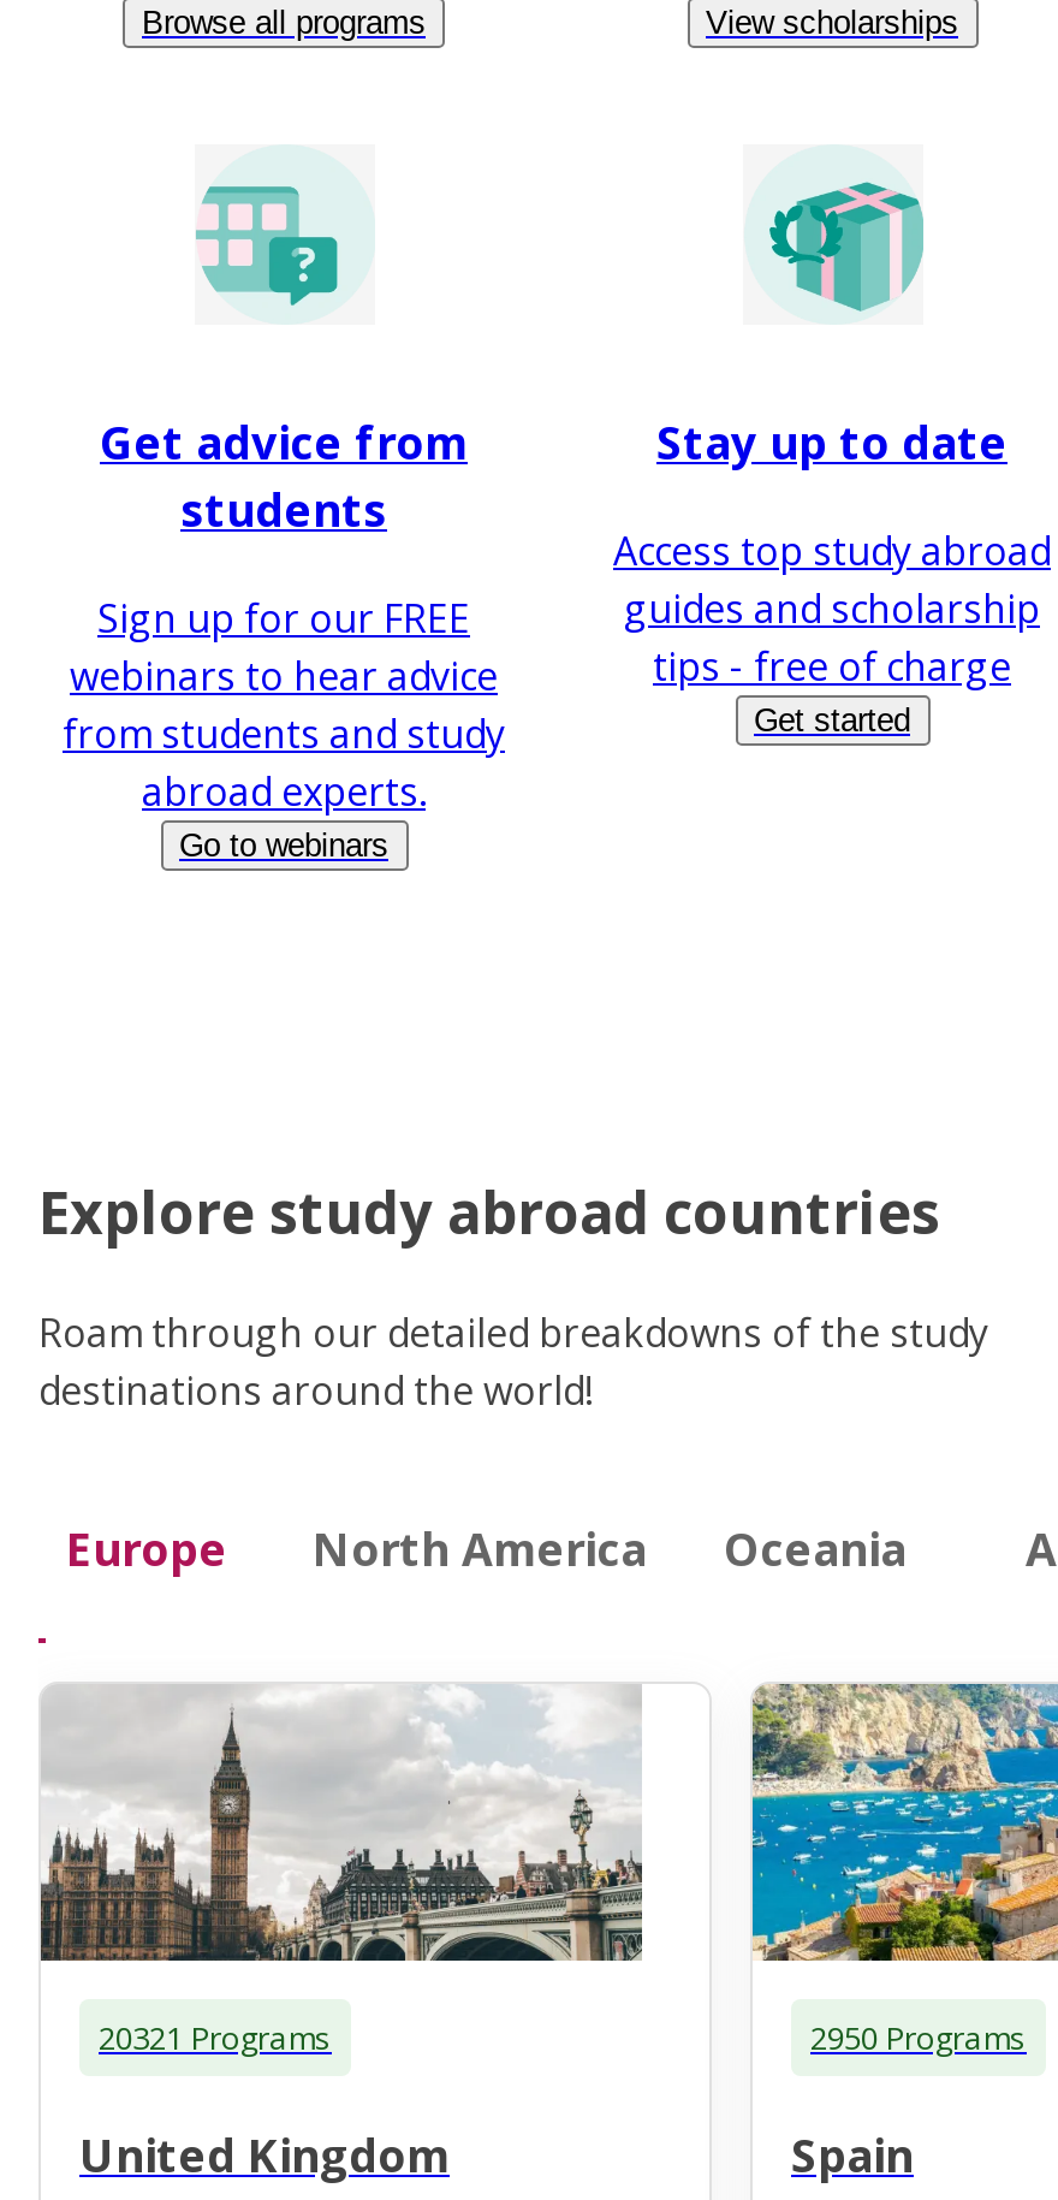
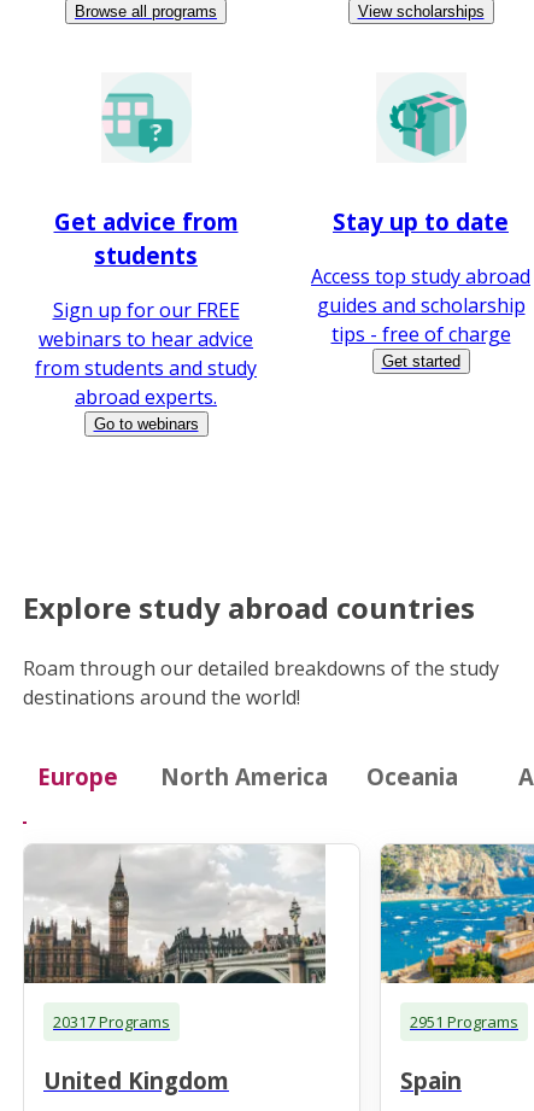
[99,2015,332,2058] 20321 Programs -> [53,1010,170,1032] 20317 Programs
[810,2015,1027,2058] 2950 Programs -> [410,1010,518,1032] 2951 Programs

